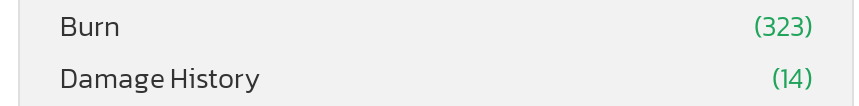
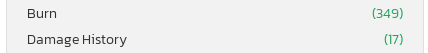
[754,5,812,47] (323) -> [372,2,403,23] (349)
[772,57,812,99] (14) -> [384,28,403,49] (17)

